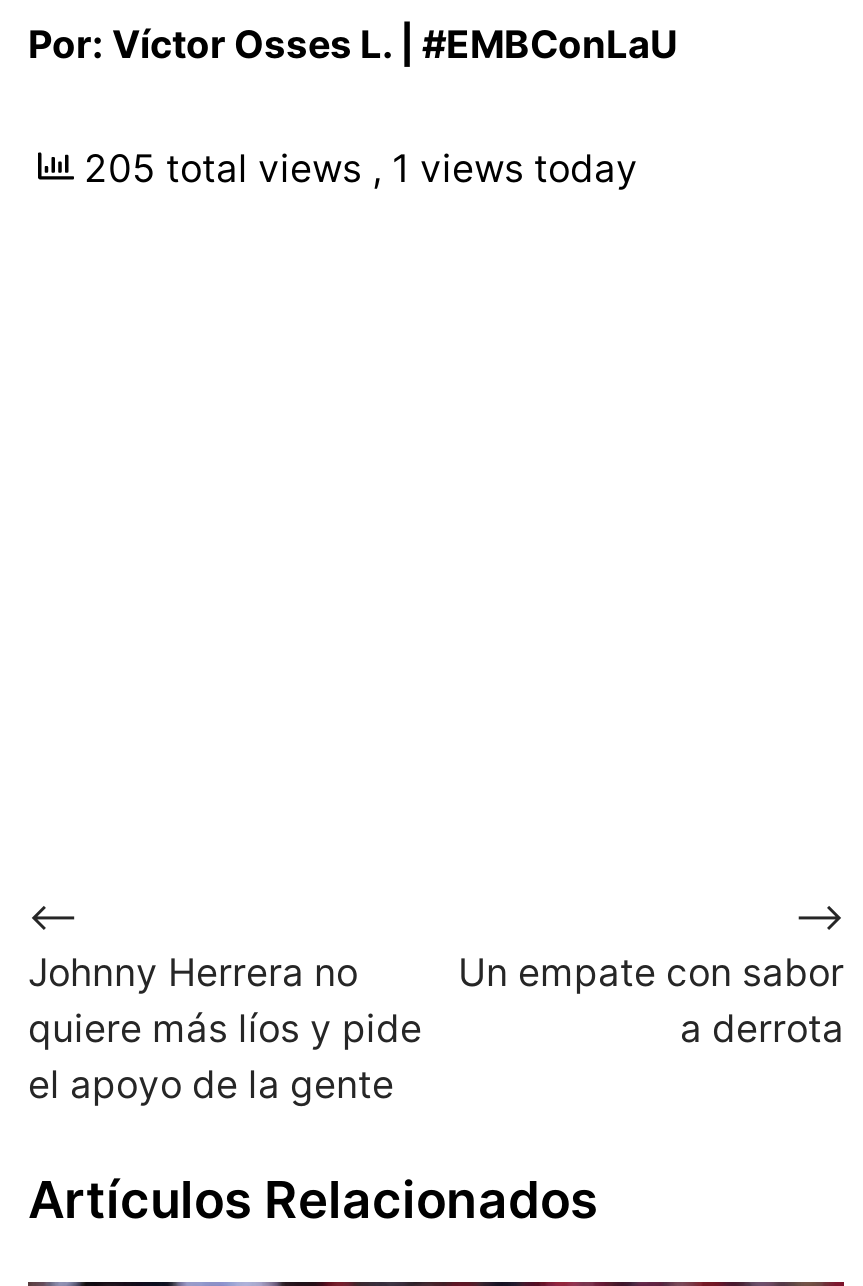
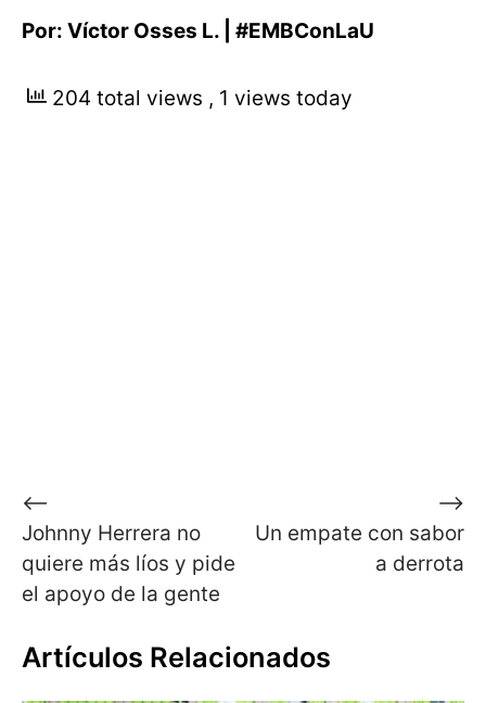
[74,147,638,193] 205 total views, 1 views today -> [47,85,353,110] 204 total views, 1 views today

